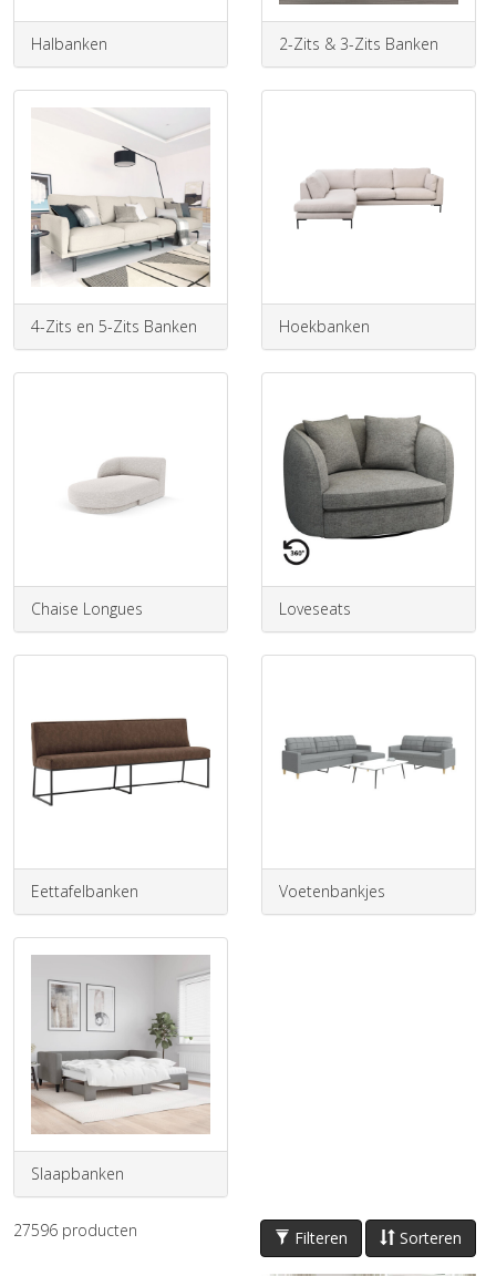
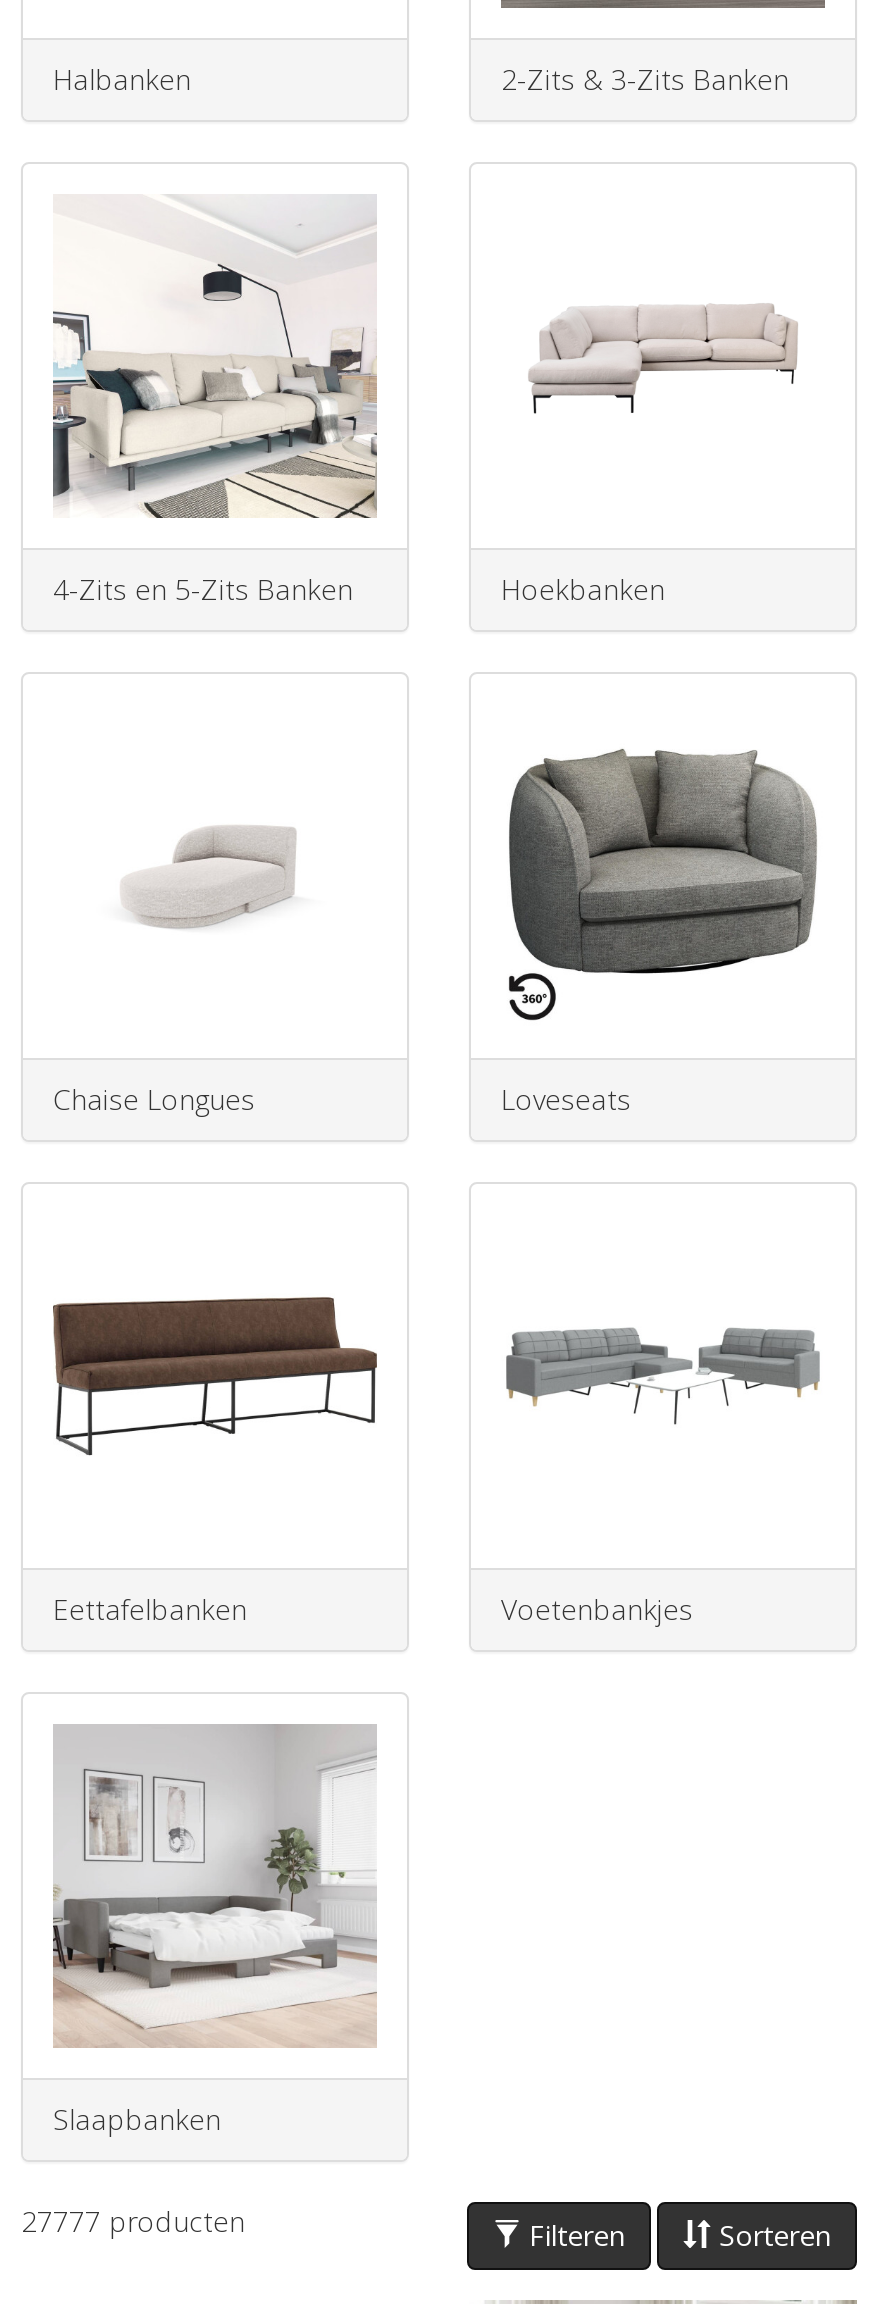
[13,1220,137,1241] 27596 producten -> [21,2202,245,2240] 27777 producten

